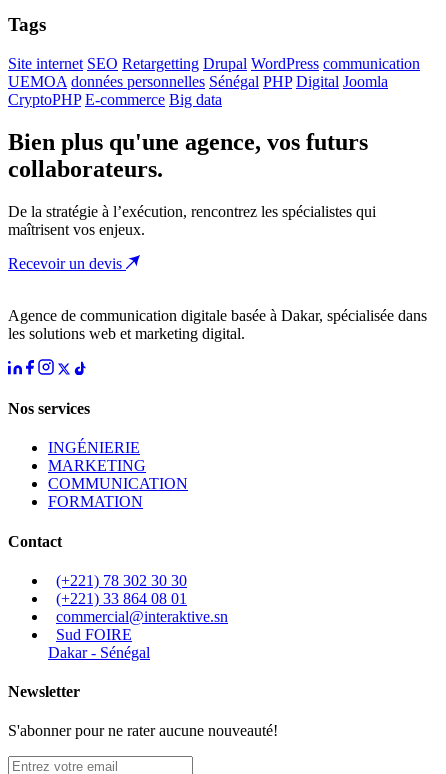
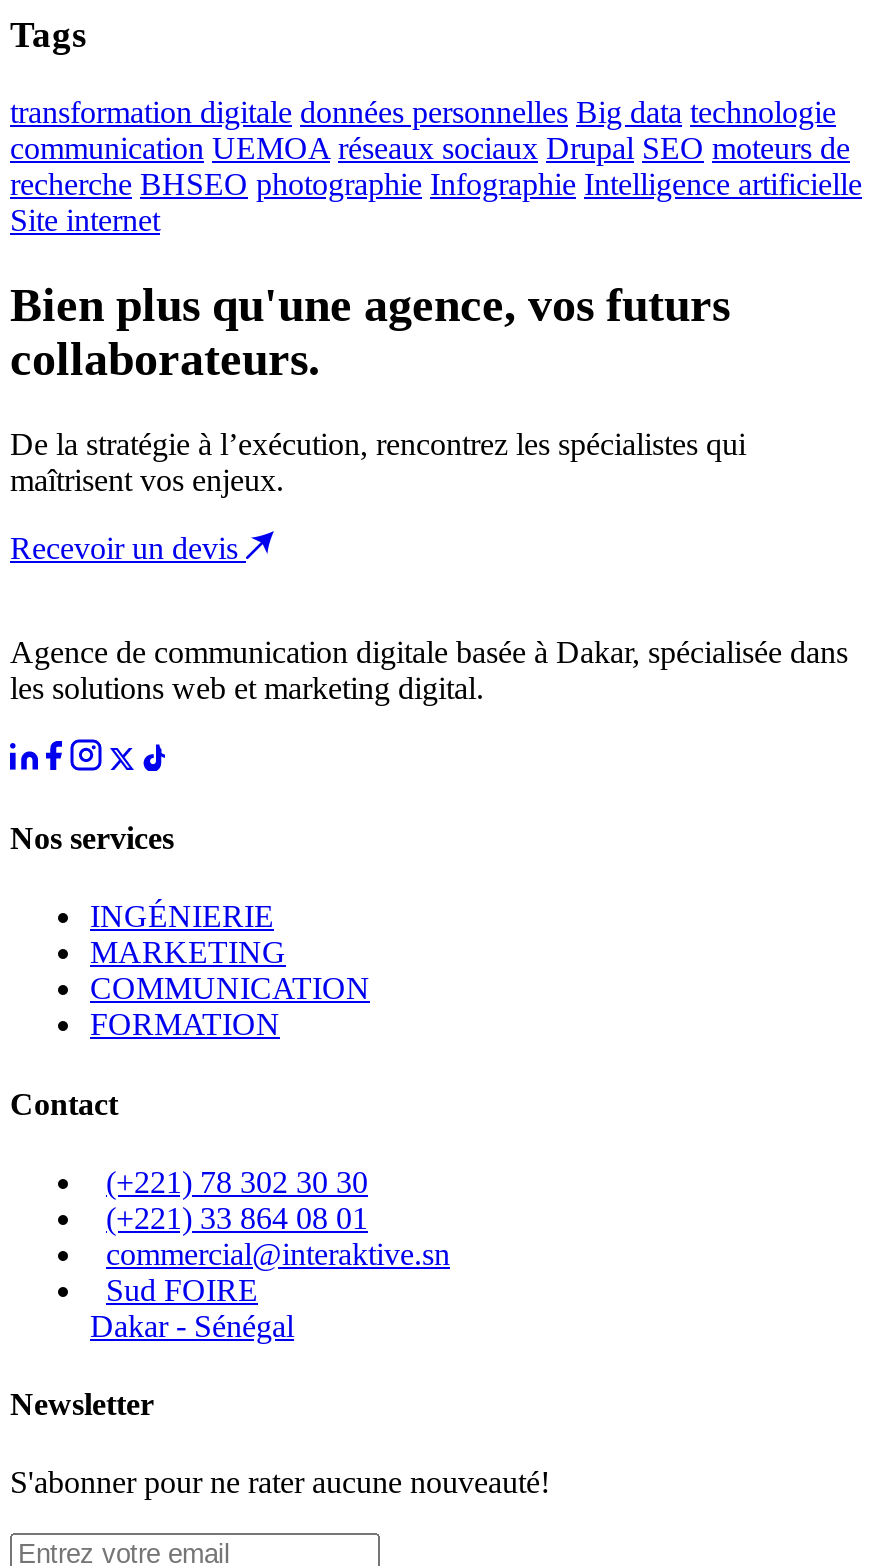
[8,55,420,108] Site internet SEO Retargetting Drupal WordPress communication | UEMOA données personnelles Sénégal PHP Digital Joomla | CryptoPHP E-commerce Big data -> [10,95,862,237] transformation digitale données personnelles Big data technologie | communication UEMOA réseaux sociaux Drupal SEO moteurs de | recherche BHSEO photographie Infographie Intelligence artificielle | Site internet

